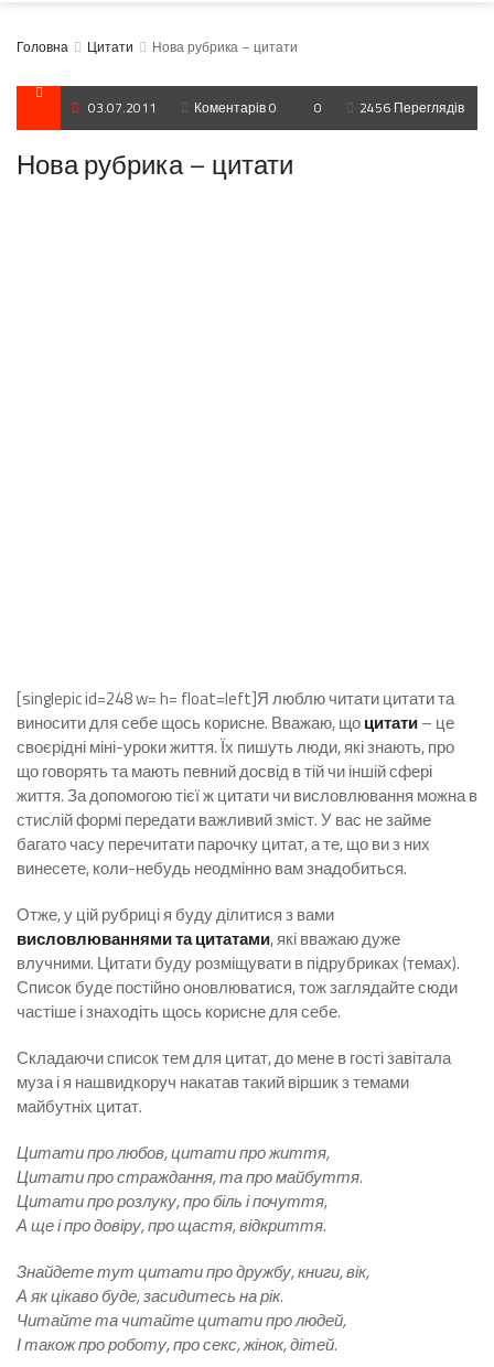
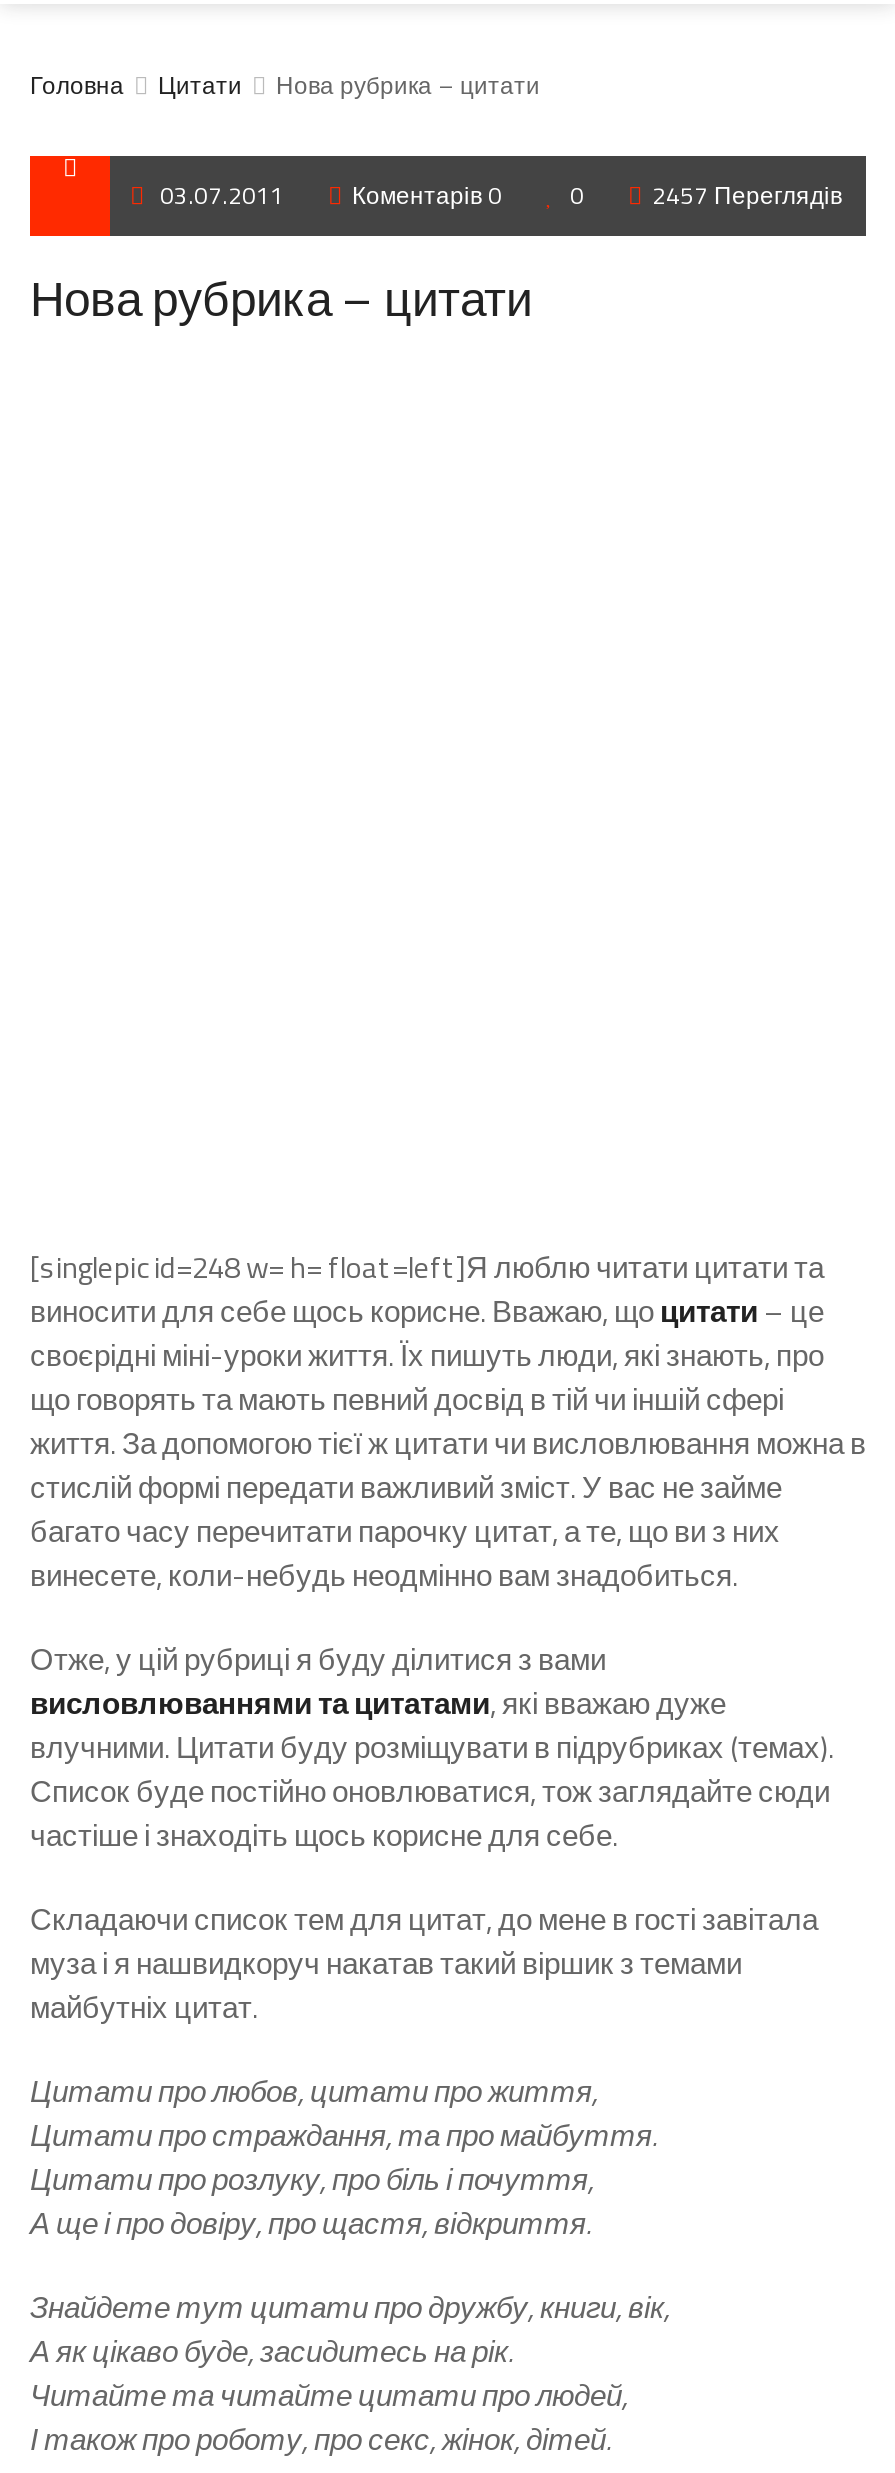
[88,97,464,118] 03.07.2011 Коментарів 0 0 2456 Переглядів -> [160,176,842,214] 03.07.2011 Коментарів 0 0 2457 Переглядів

